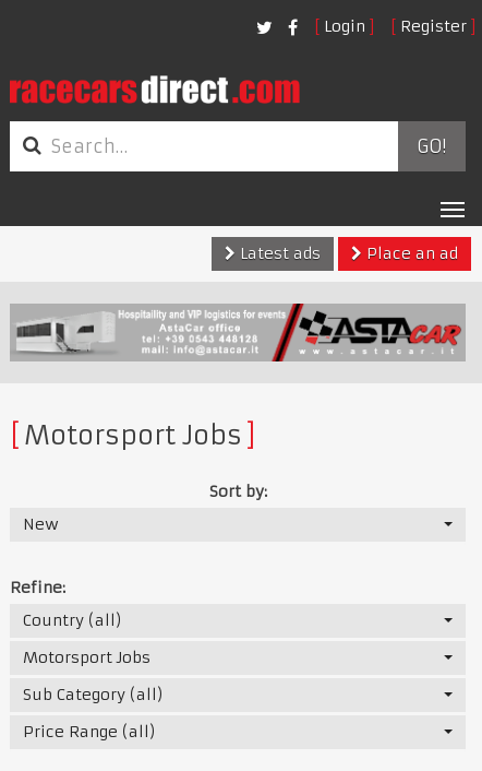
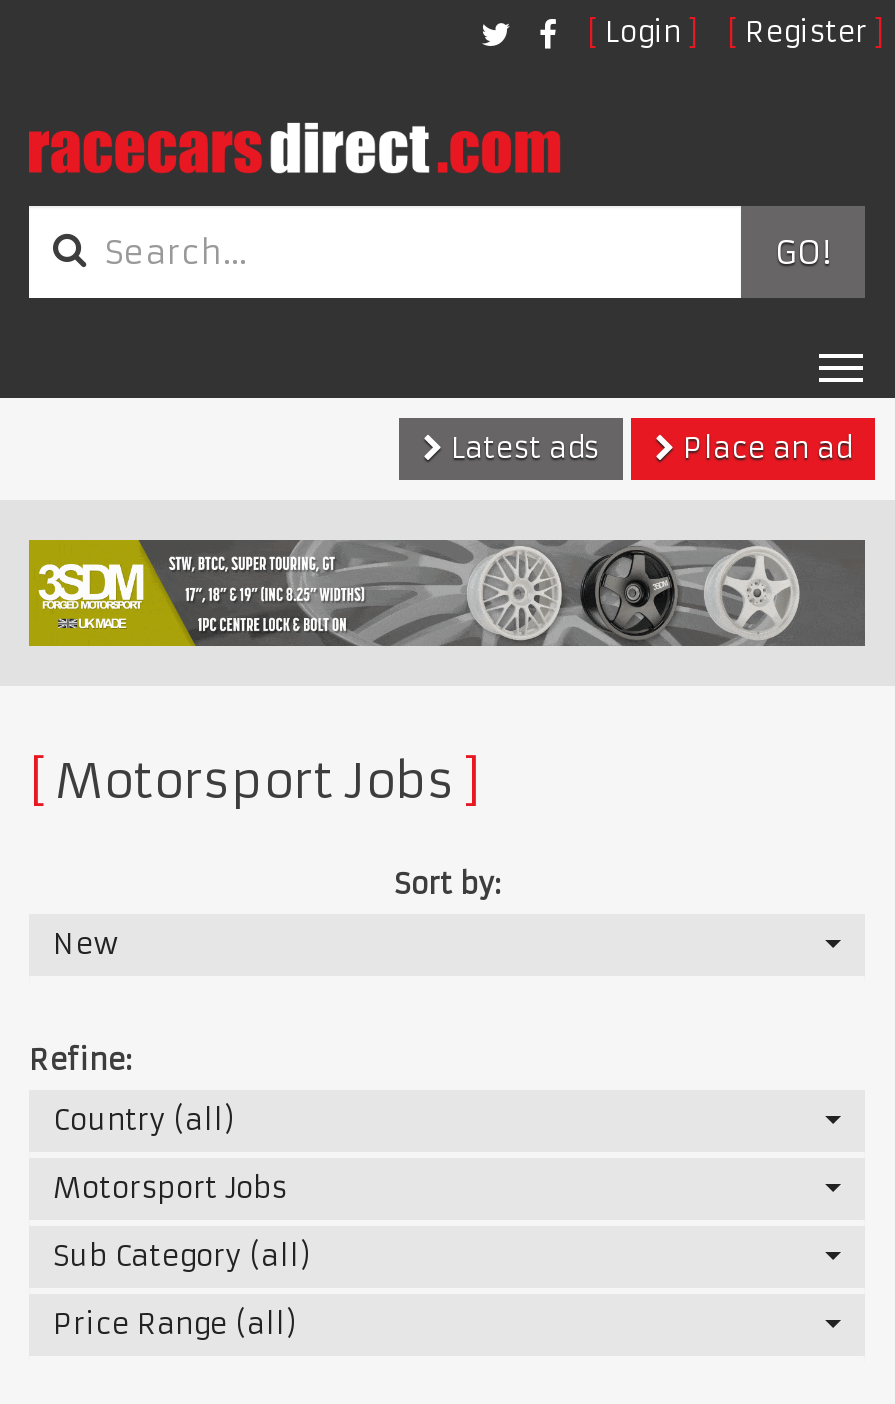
[10,303,465,361] [image] -> [27,538,865,648] [image]

